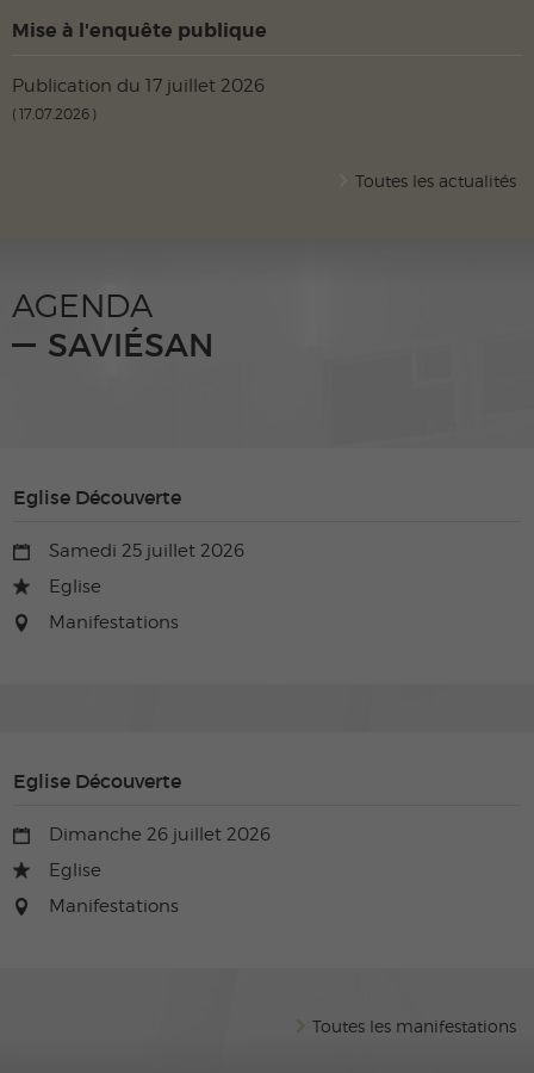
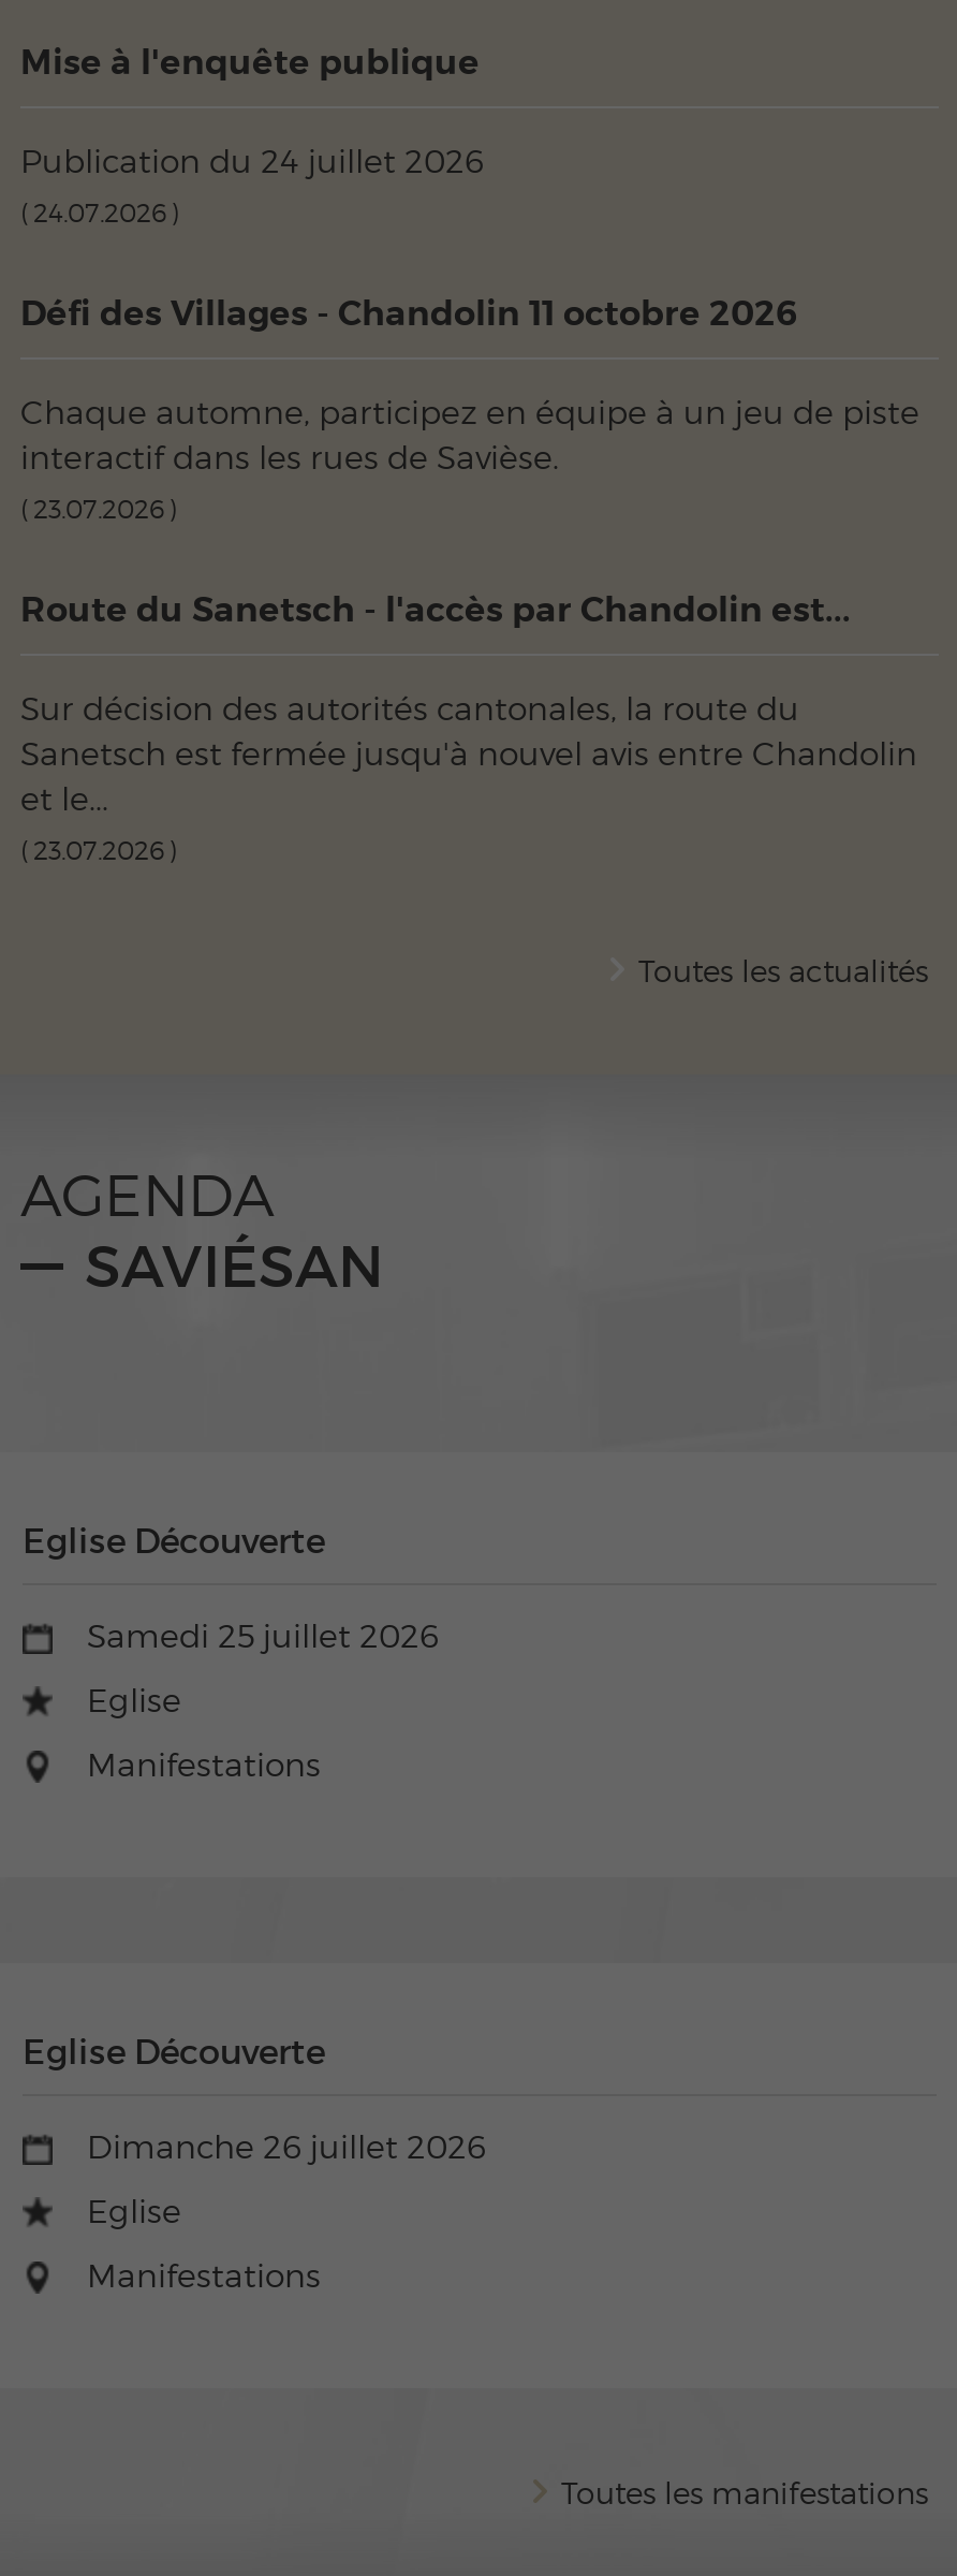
[12,75,265,123] Publication du 17 juillet 2026 | 17.07.2026 -> [20,143,919,866] Publication du 24 juillet 2026 | 24.07.2026 | Défi des Villages - Chandolin 11 octobre 2026 | Chaque automne, participez en équipe à un jeu de piste | interactif dans les rues de Savièse. | 23.07.2026 | Route du Sanetsch - l'accès par Chandolin est... | Sur décision des autorités cantonales, la route du | Sanetsch est fermée jusqu'à nouvel avis entre Chandolin | et le... | 23.07.2026

